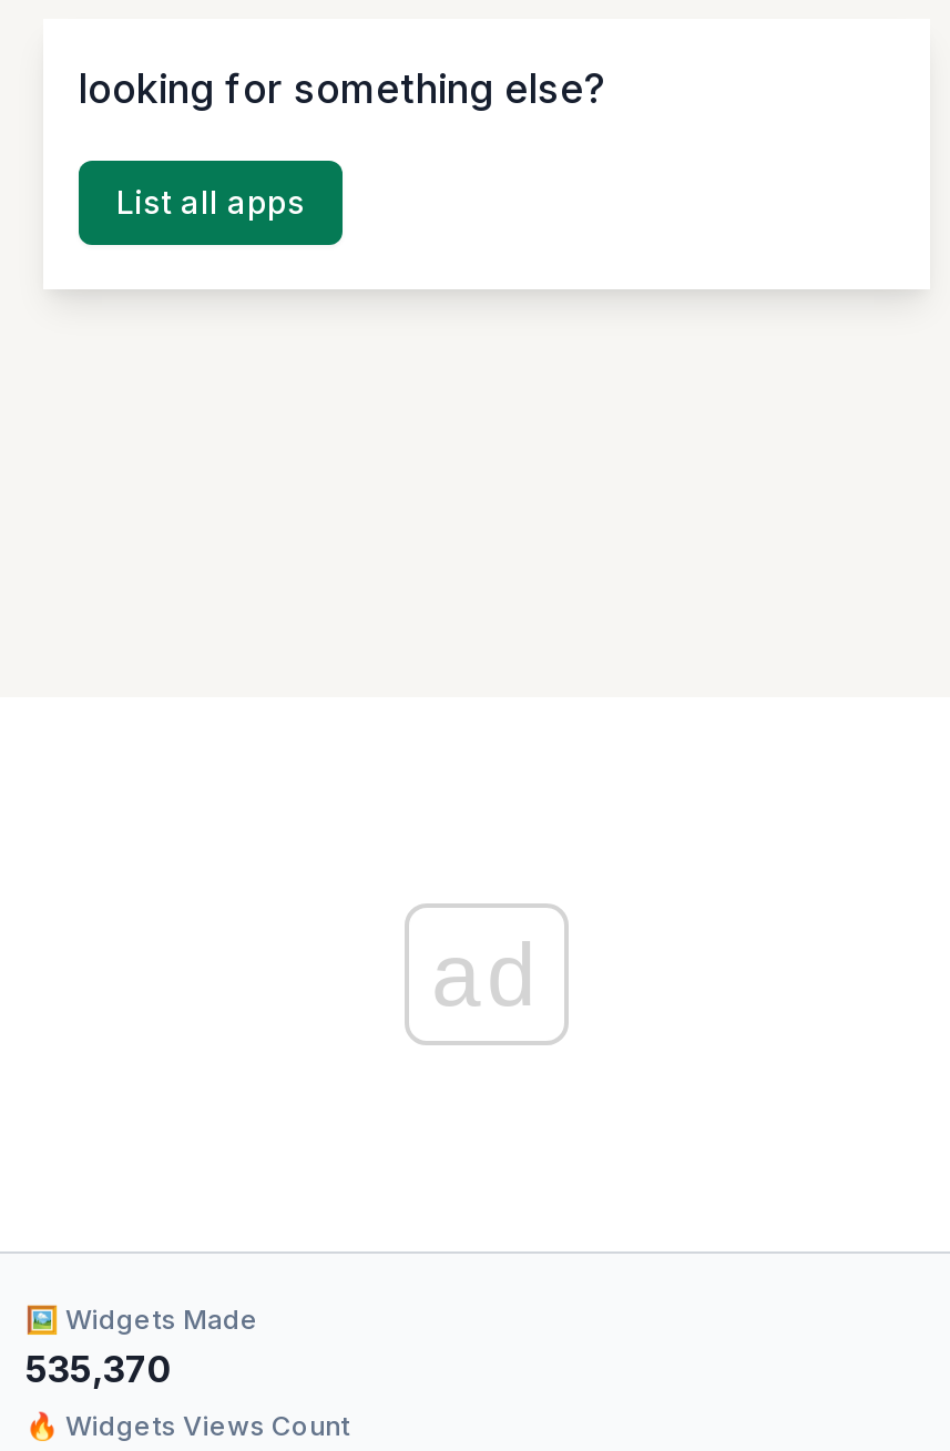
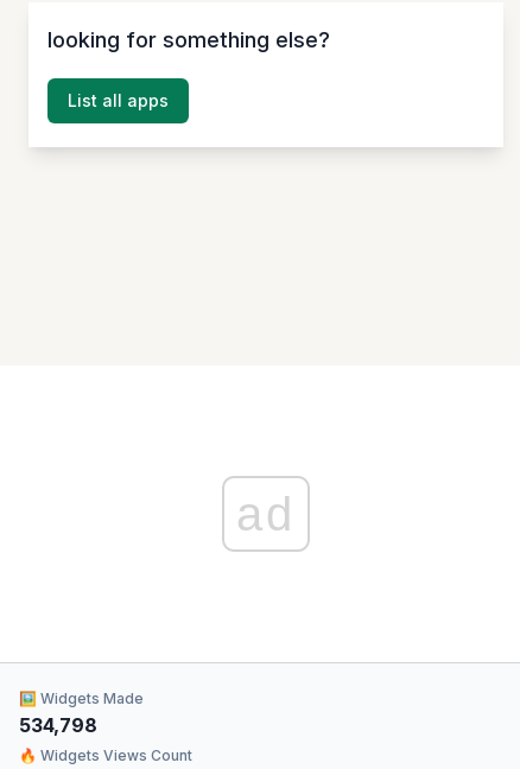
[25,1347,172,1392] 535,370 -> [19,714,97,737] 534,798

